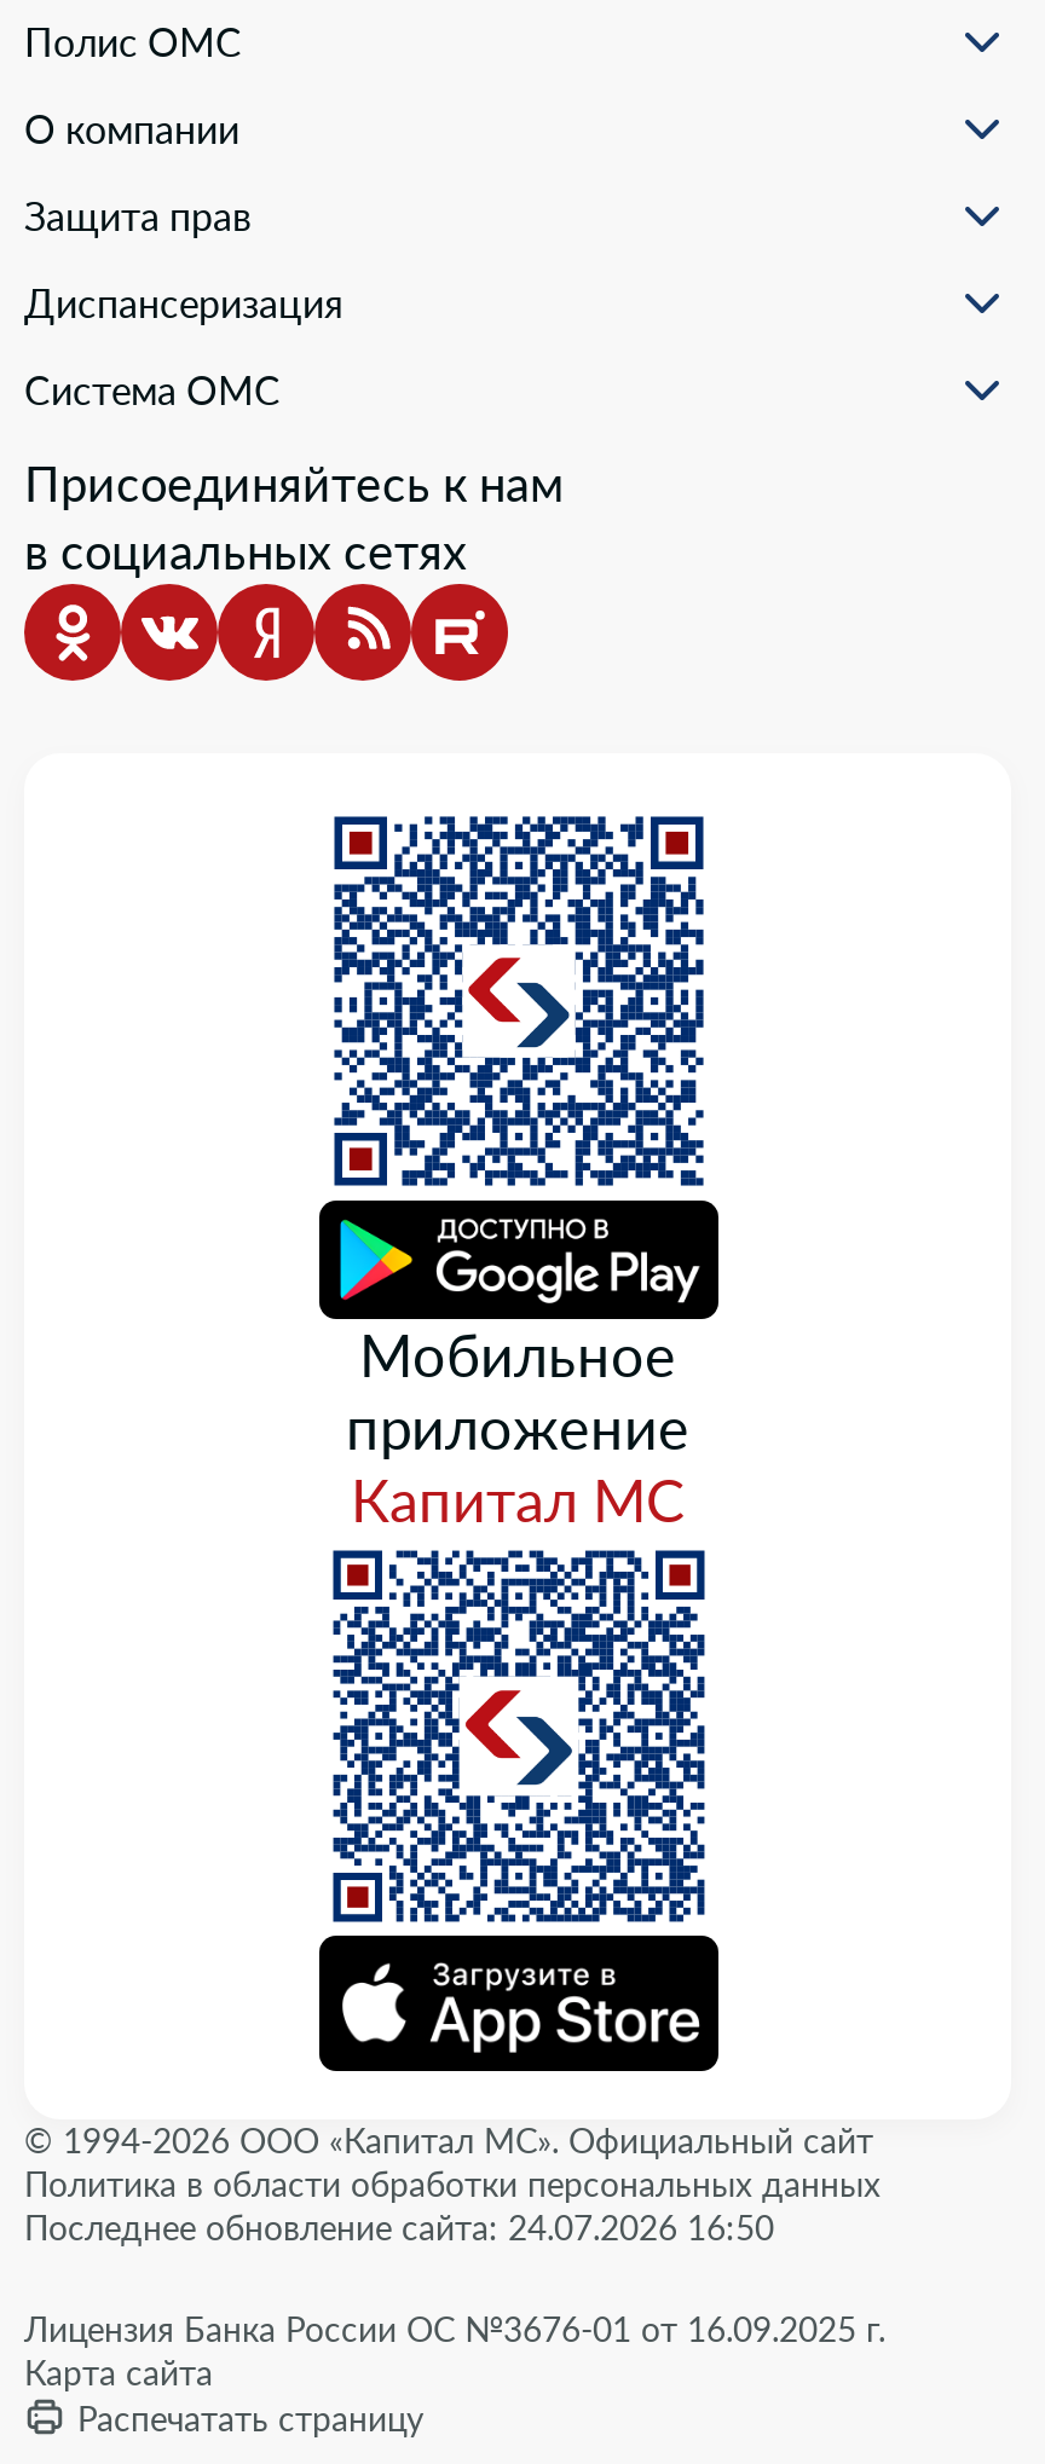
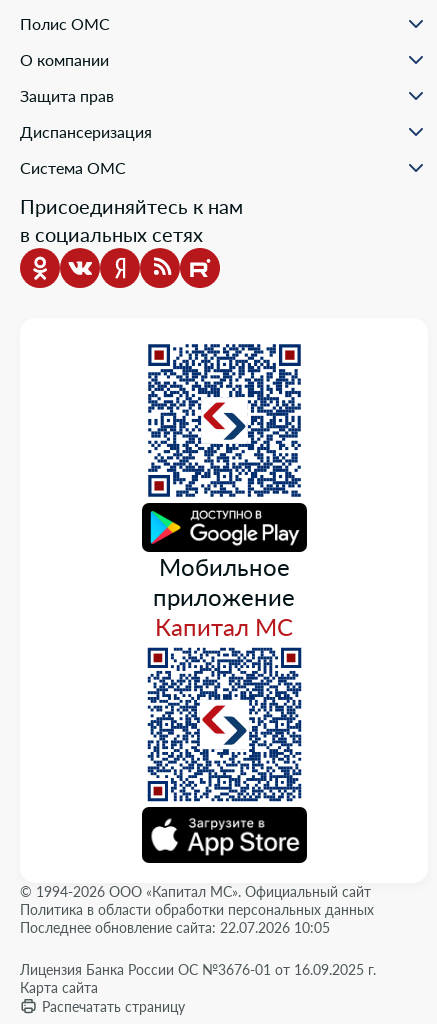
[24,2206,774,2247] Последнее обновление сайта: 24.07.2026 16:50 -> [20,919,330,936] Последнее обновление сайта: 22.07.2026 10:05

